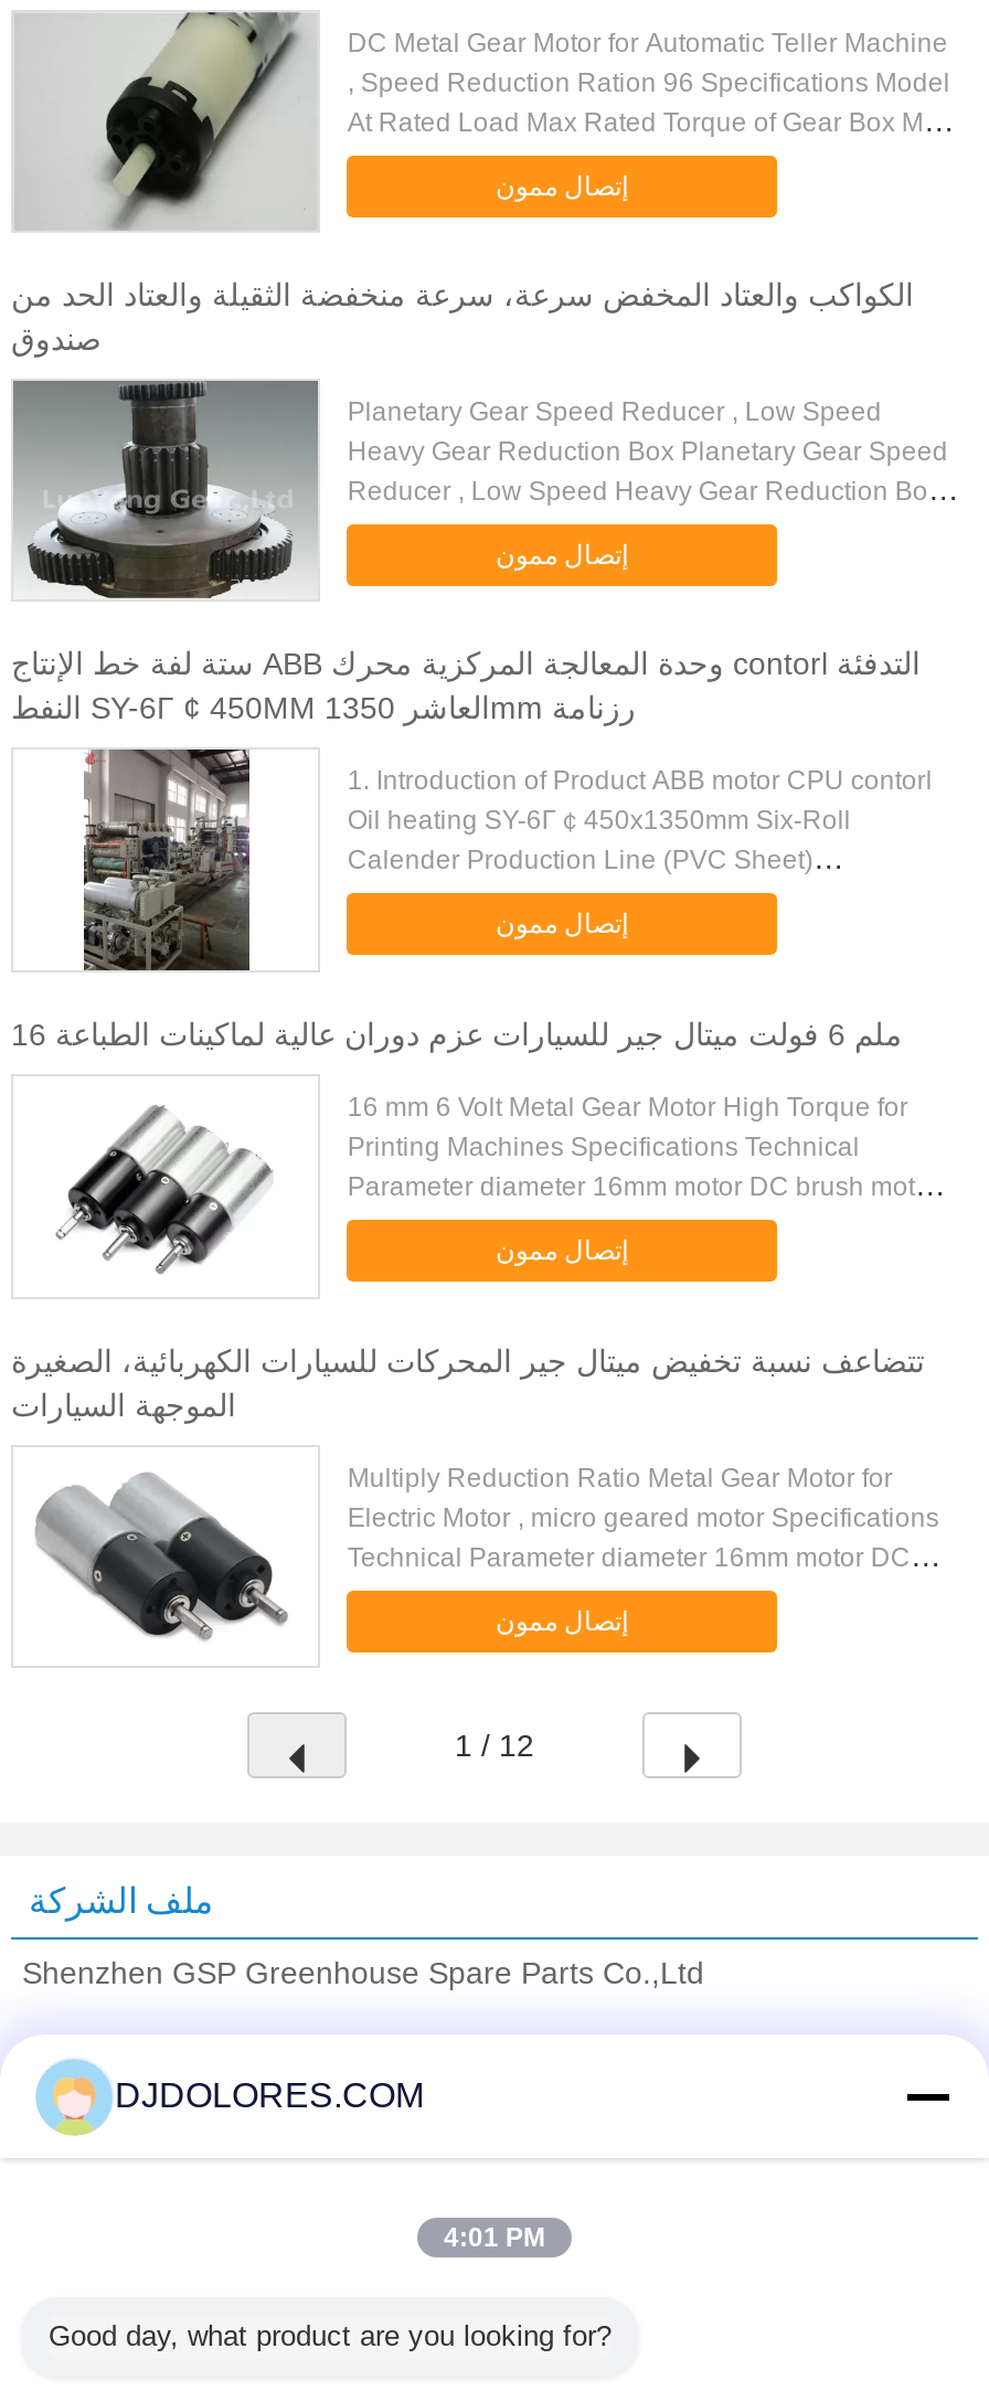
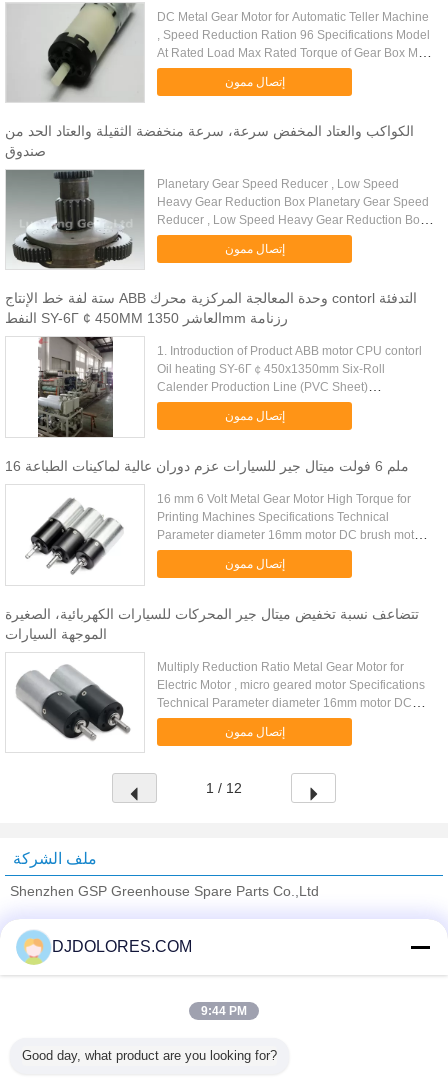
[444,2222,545,2253] 4:01 PM -> [201,1004,247,1018] 9:44 PM

